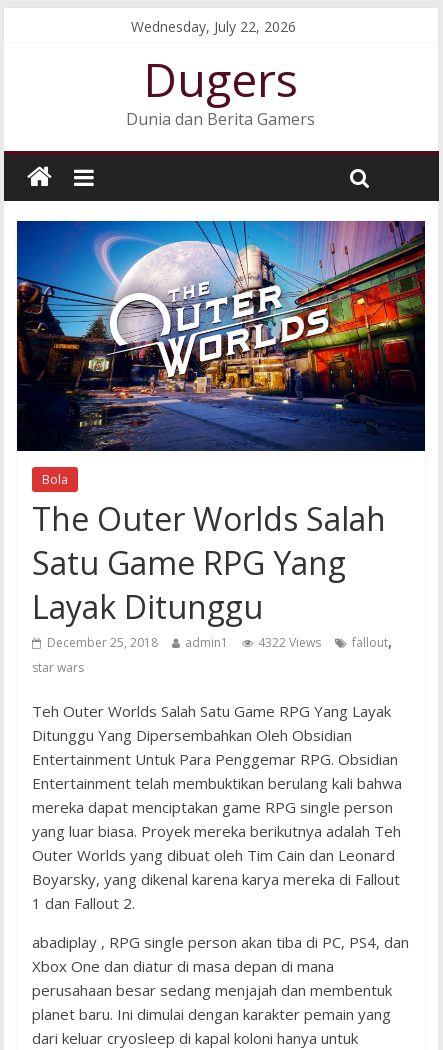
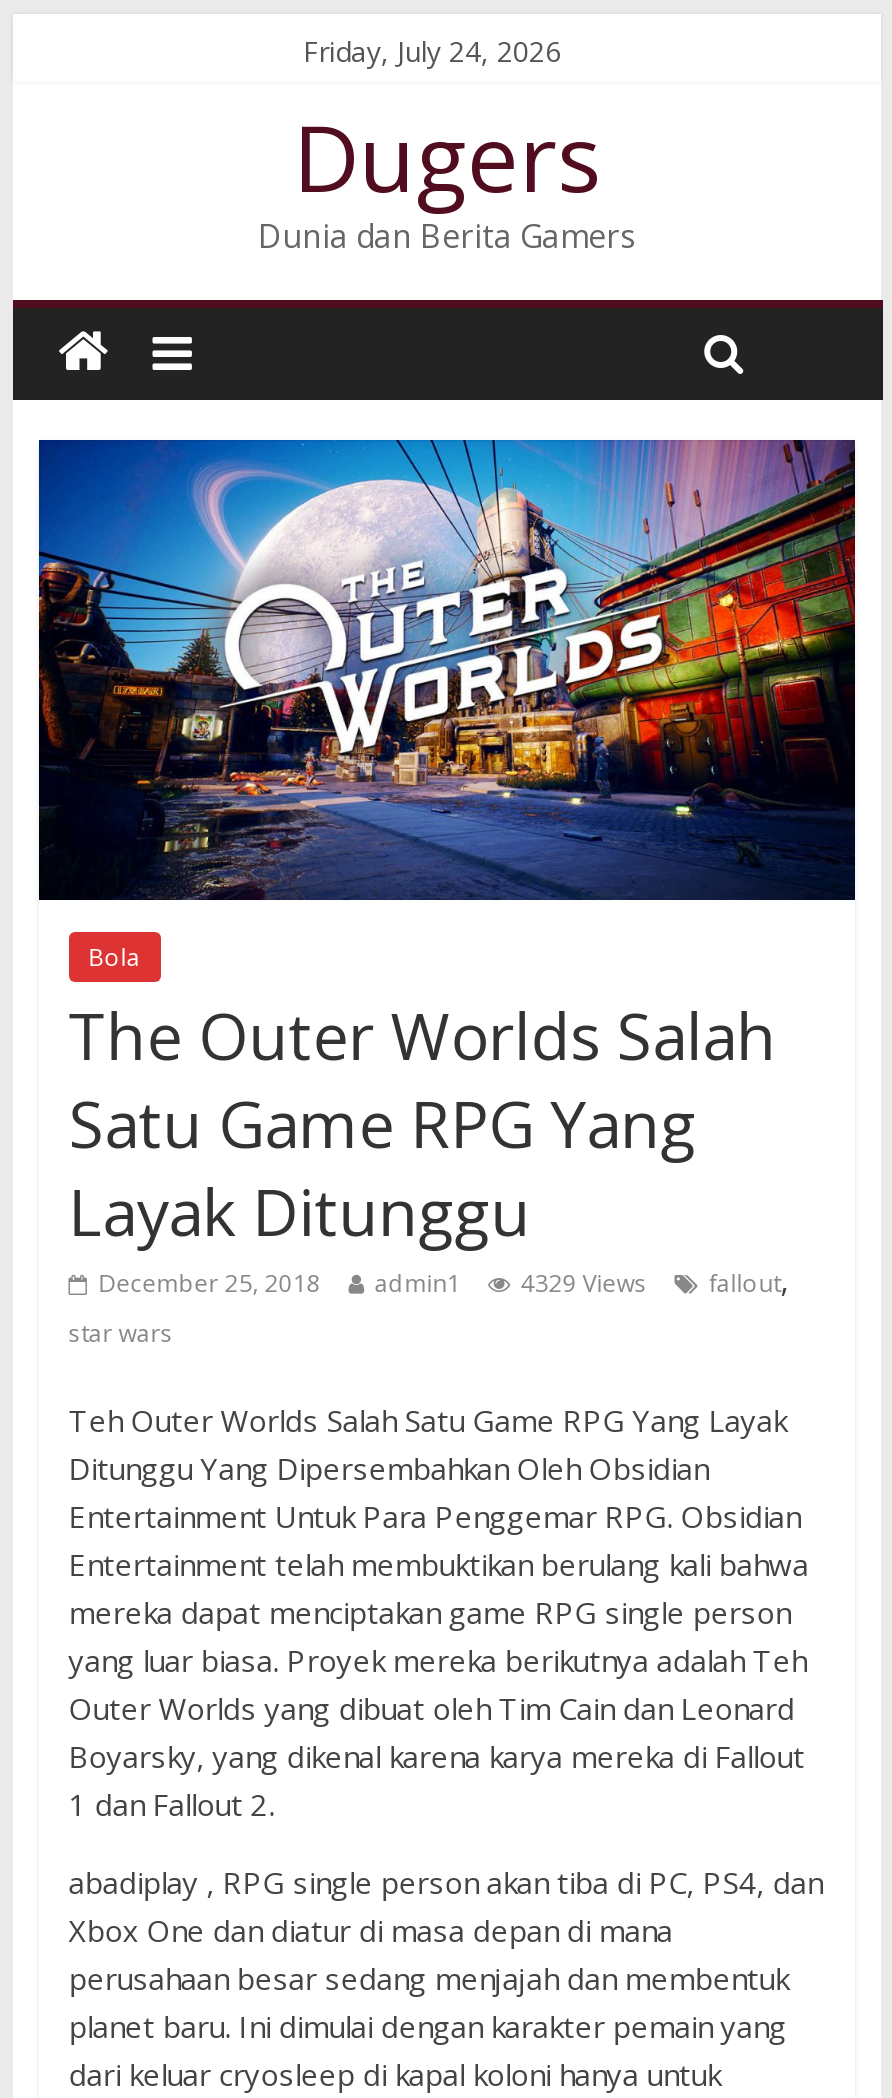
[131,17,296,36] Wednesday, July 22, 2026 -> [303,32,561,70] Friday, July 24, 2026
[47,630,392,652] December 25, 2018 admin1 4322 Views fallout, -> [99,1258,789,1302] December 25, 2018 admin1 4329 Views fallout,

